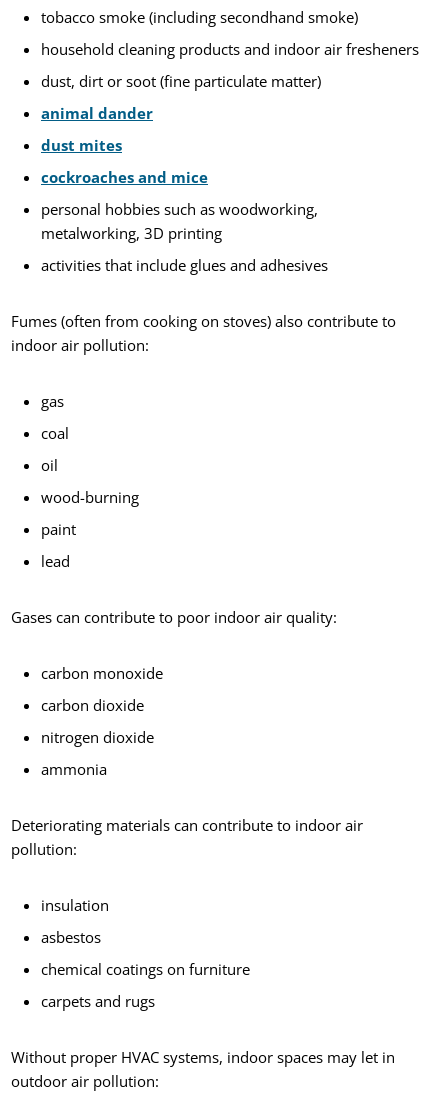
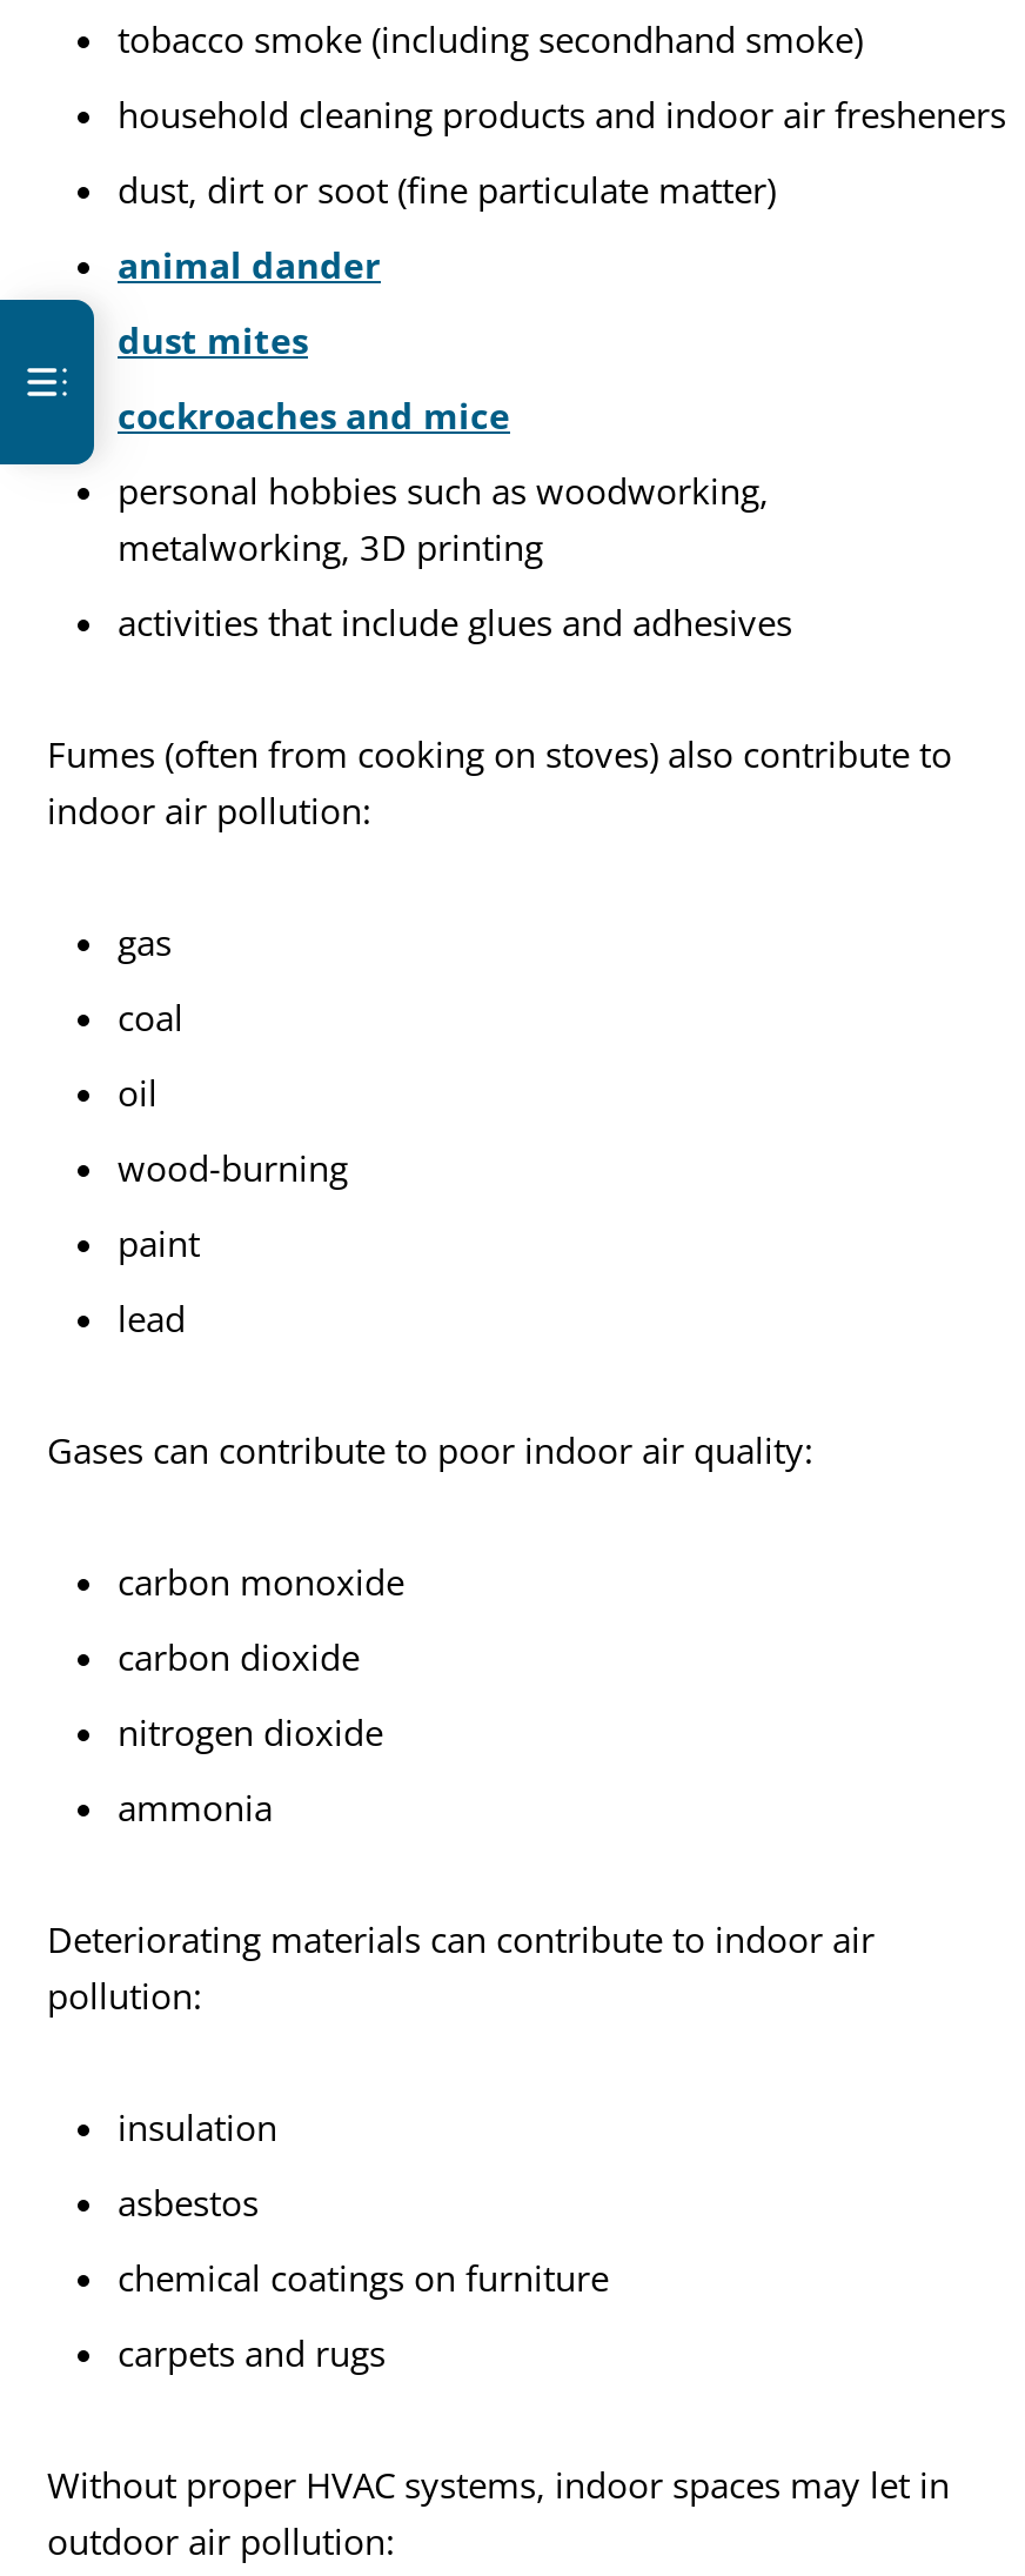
none -> [7,295,103,469] [image]

